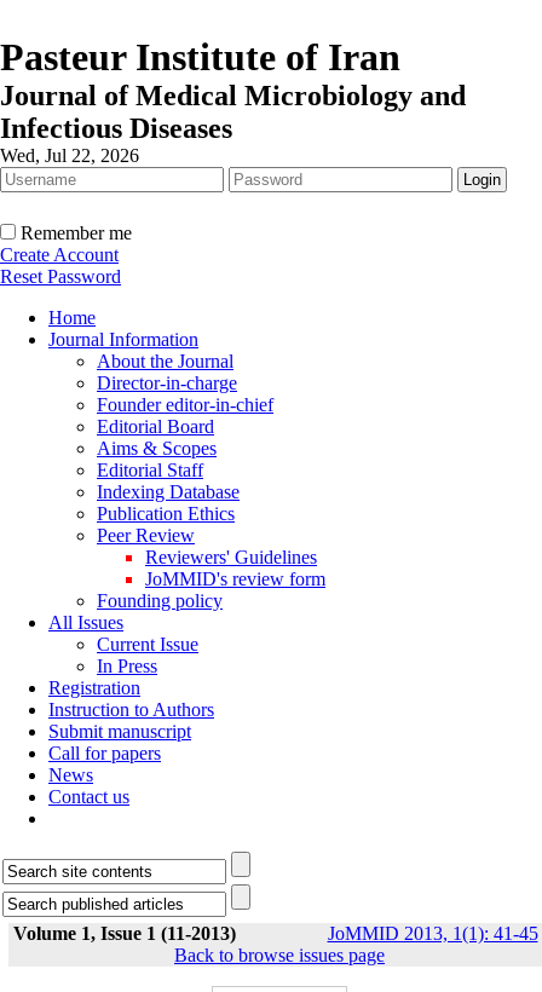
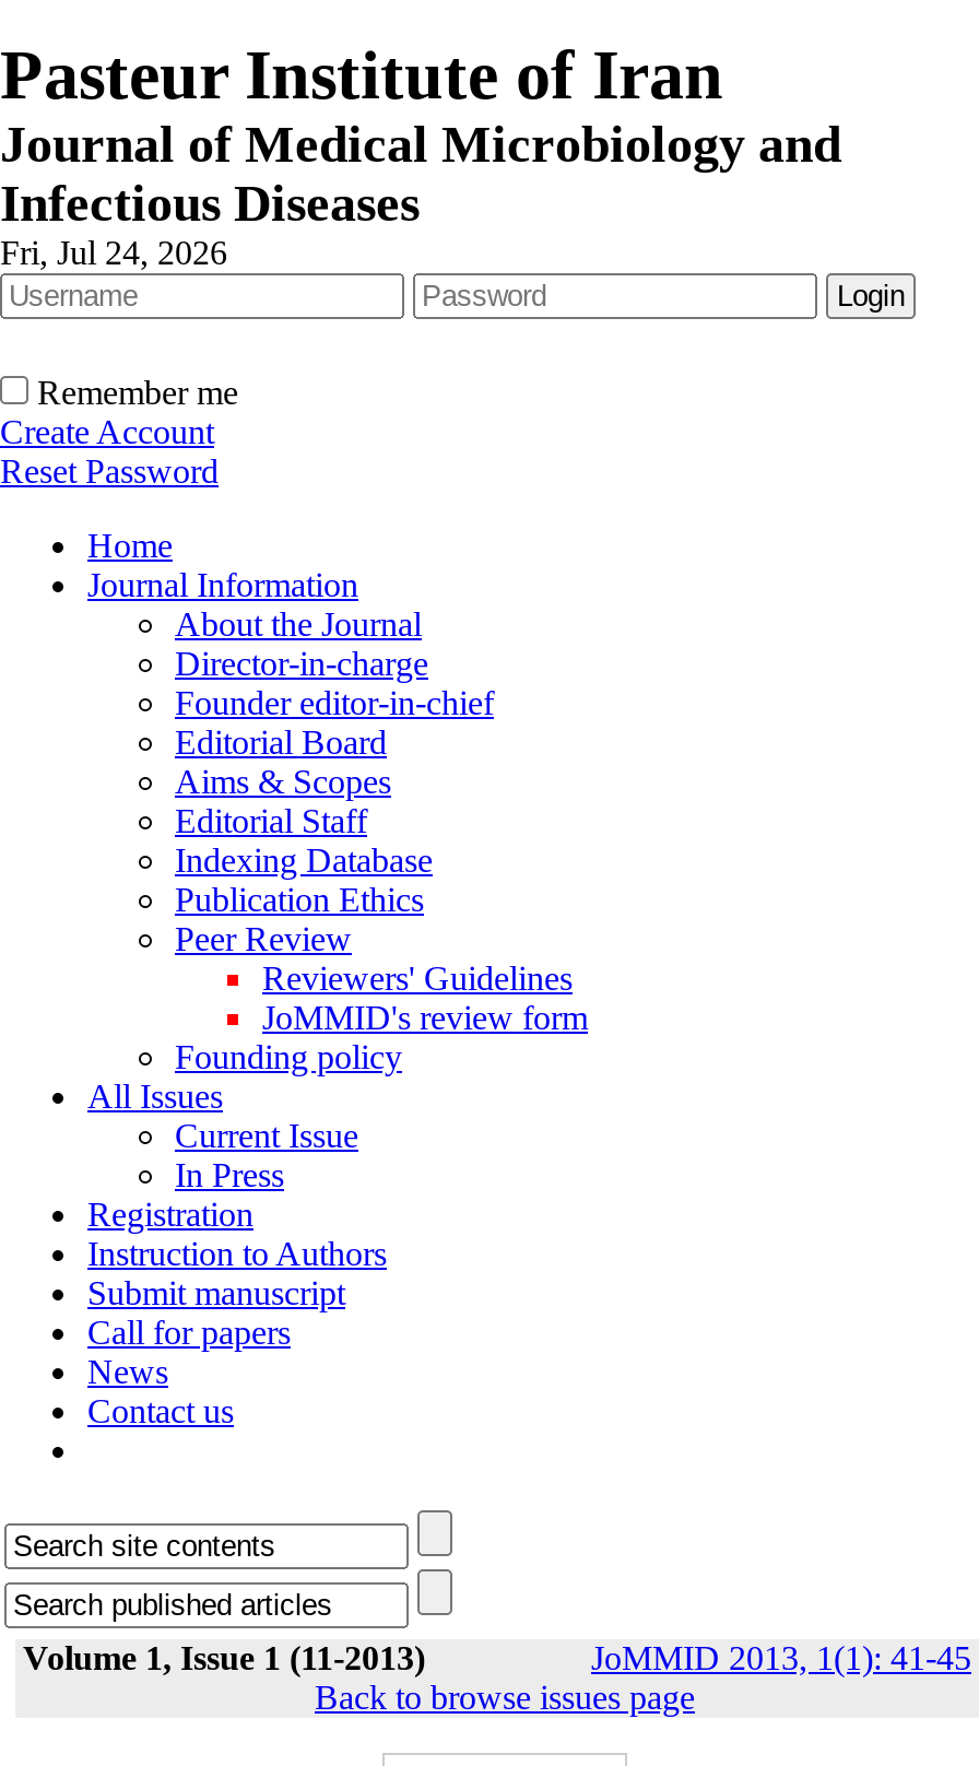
[0,145,139,166] Wed, Jul 22, 2026 -> [0,234,227,271] Fri, Jul 24, 2026

